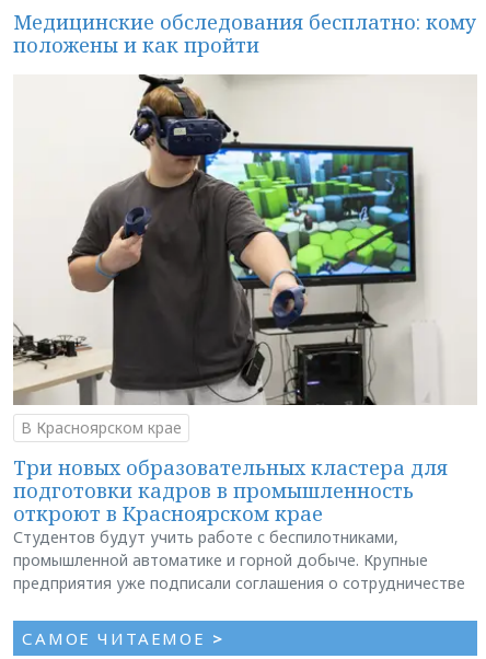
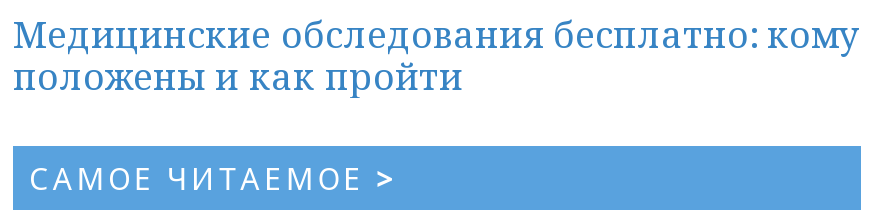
[12,73,476,593] [image] | В Красноярском крае | Три новых образовательных кластера для | подготовки кадров в промышленность | откроют в Красноярском крае | Студентов будут учить работе с беспилотниками, | промышленной автоматике и горной добыче. Крупные | предприятия уже подписали соглашения о сотрудничестве -> none

